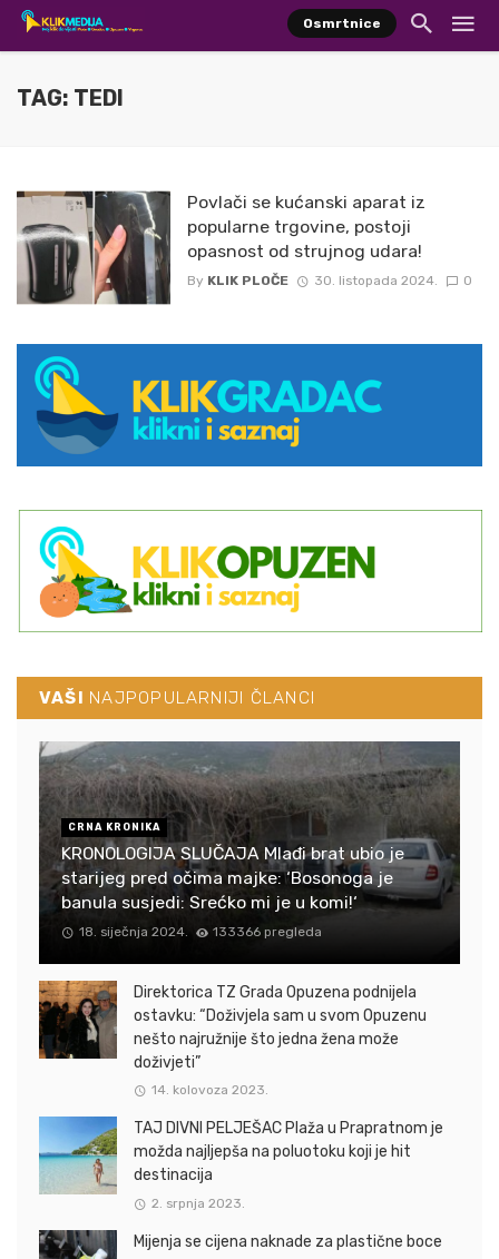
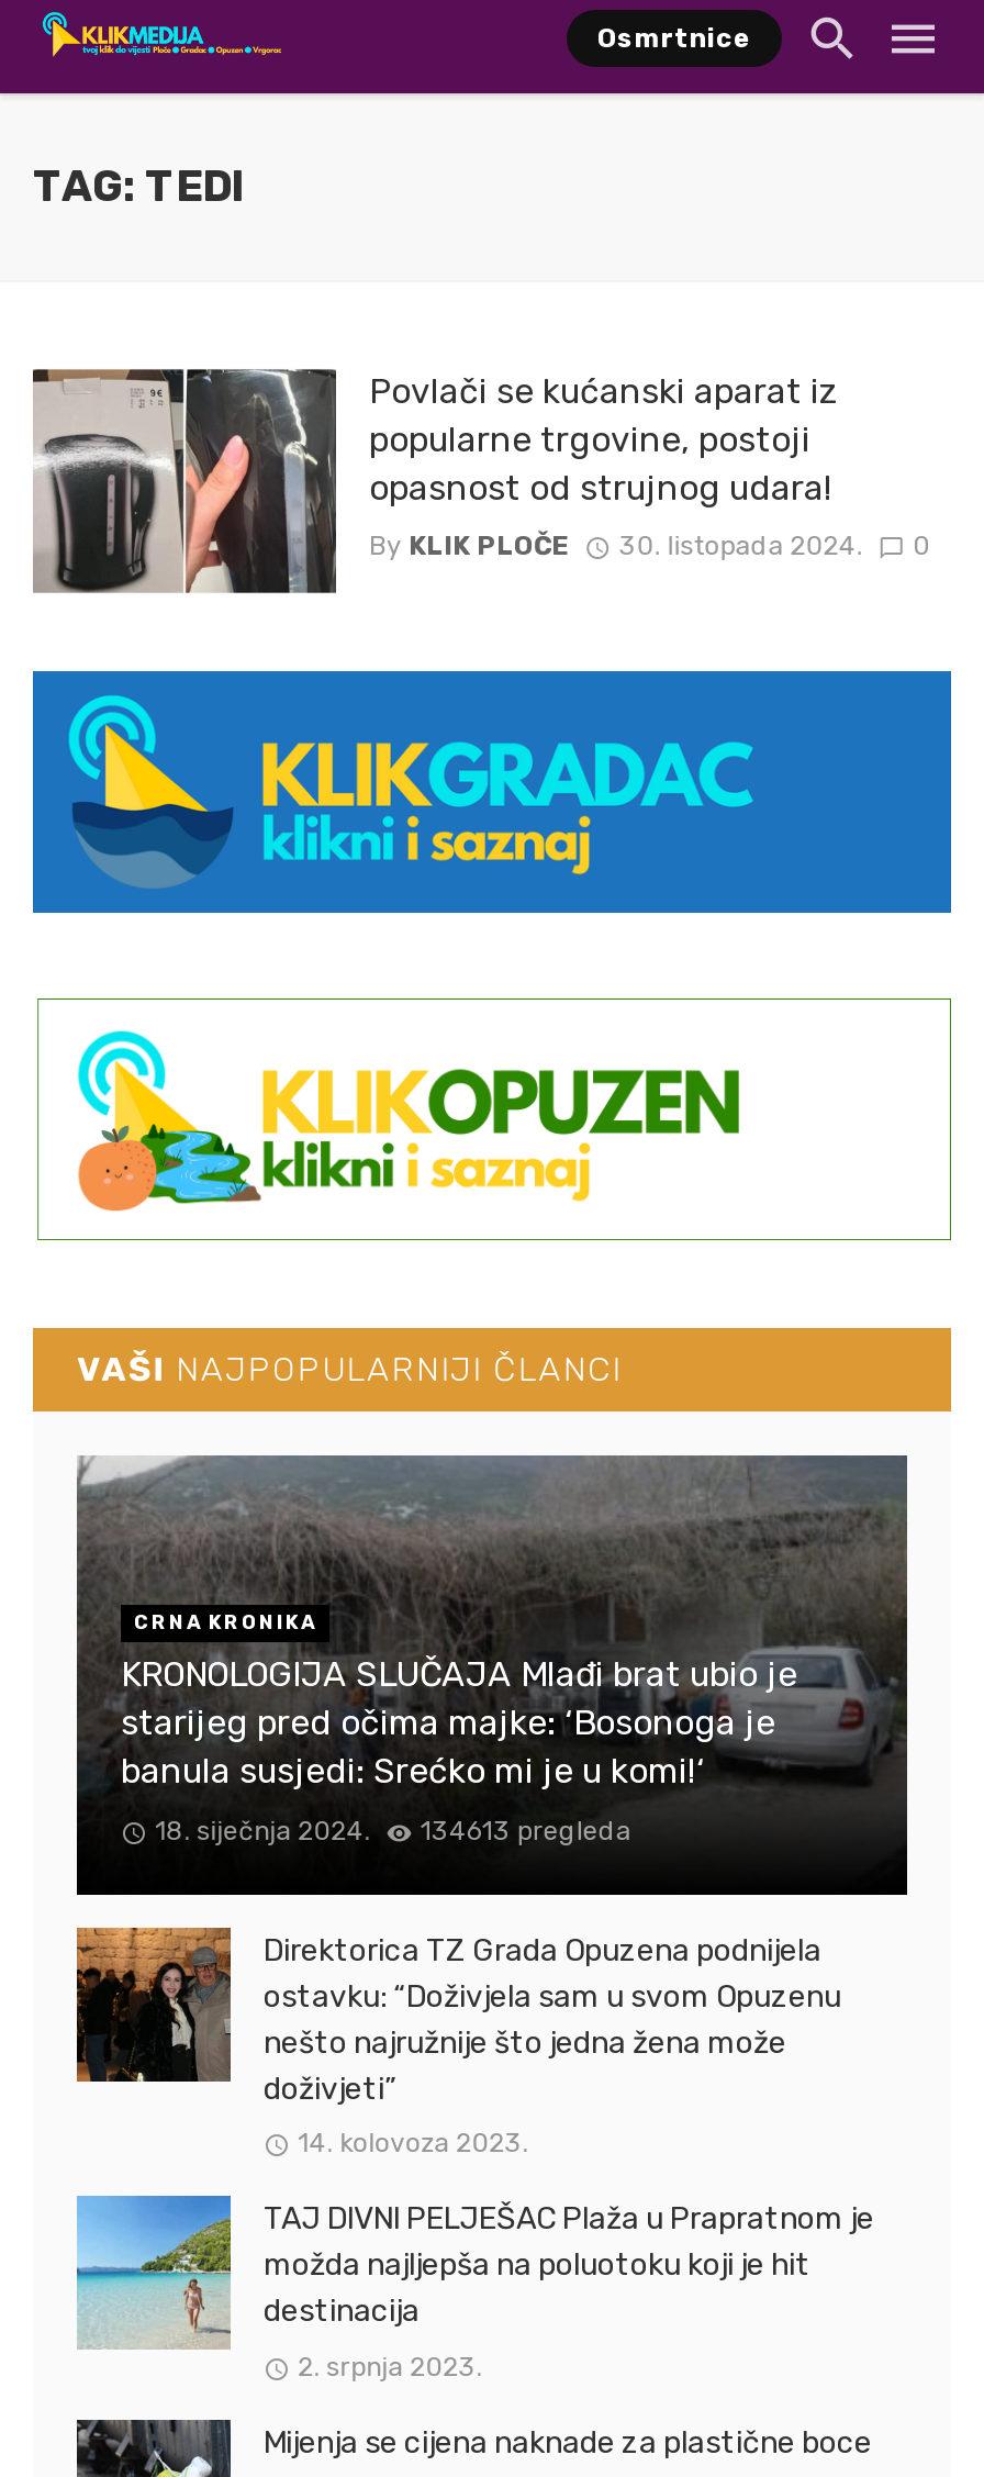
[79,924,322,939] 18. siječnja 2024. 133366 pregleda -> [155,1815,631,1846] 18. siječnja 2024. 134613 pregleda

